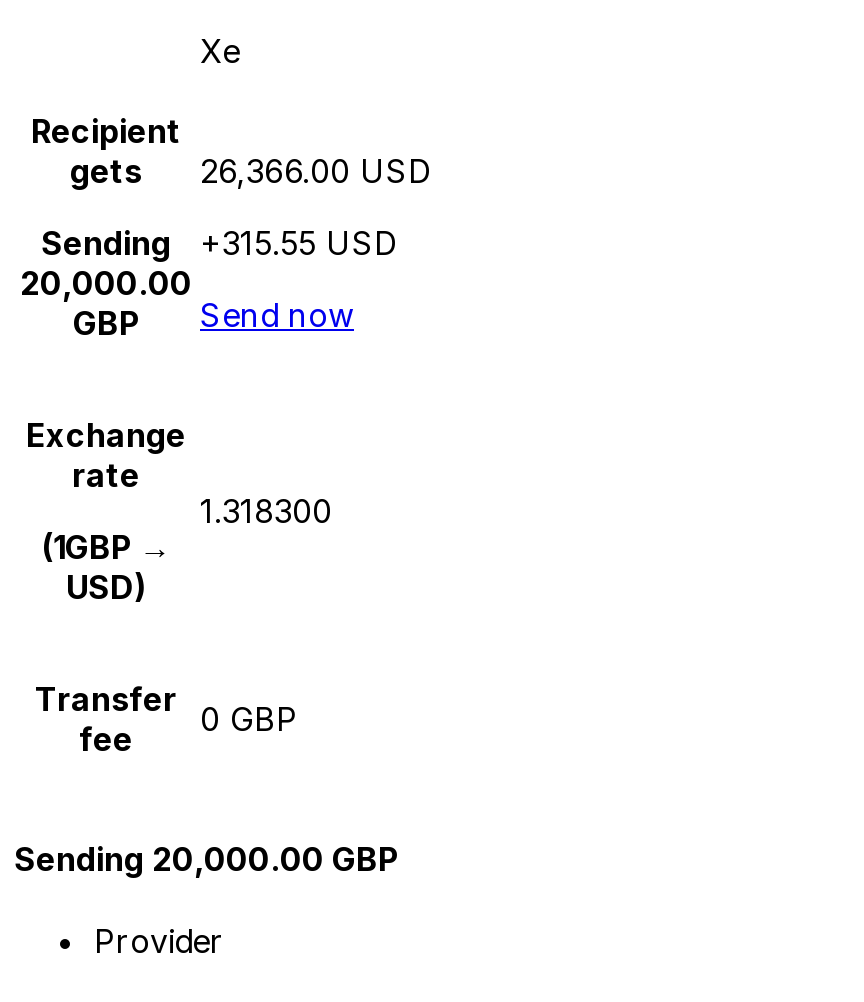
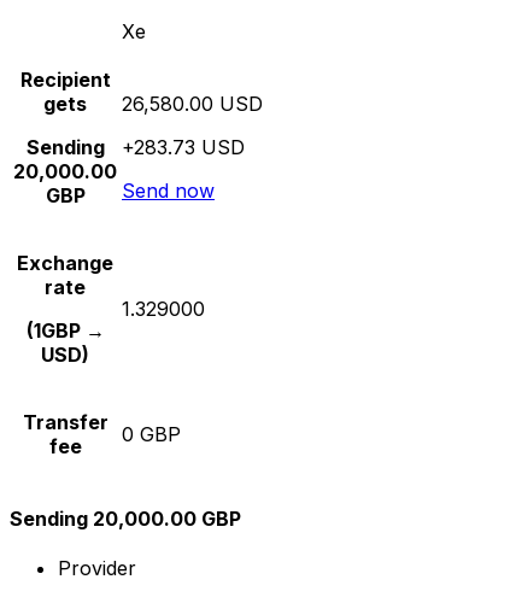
[70,150,432,190] gets 26,366.00 USD -> [43,91,263,115] gets 26,580.00 USD
[41,222,398,262] Sending +315.55 USD -> [26,135,245,159] Sending +283.73 USD
[200,490,332,530] 1.318300 -> [122,296,205,320] 1.329000

